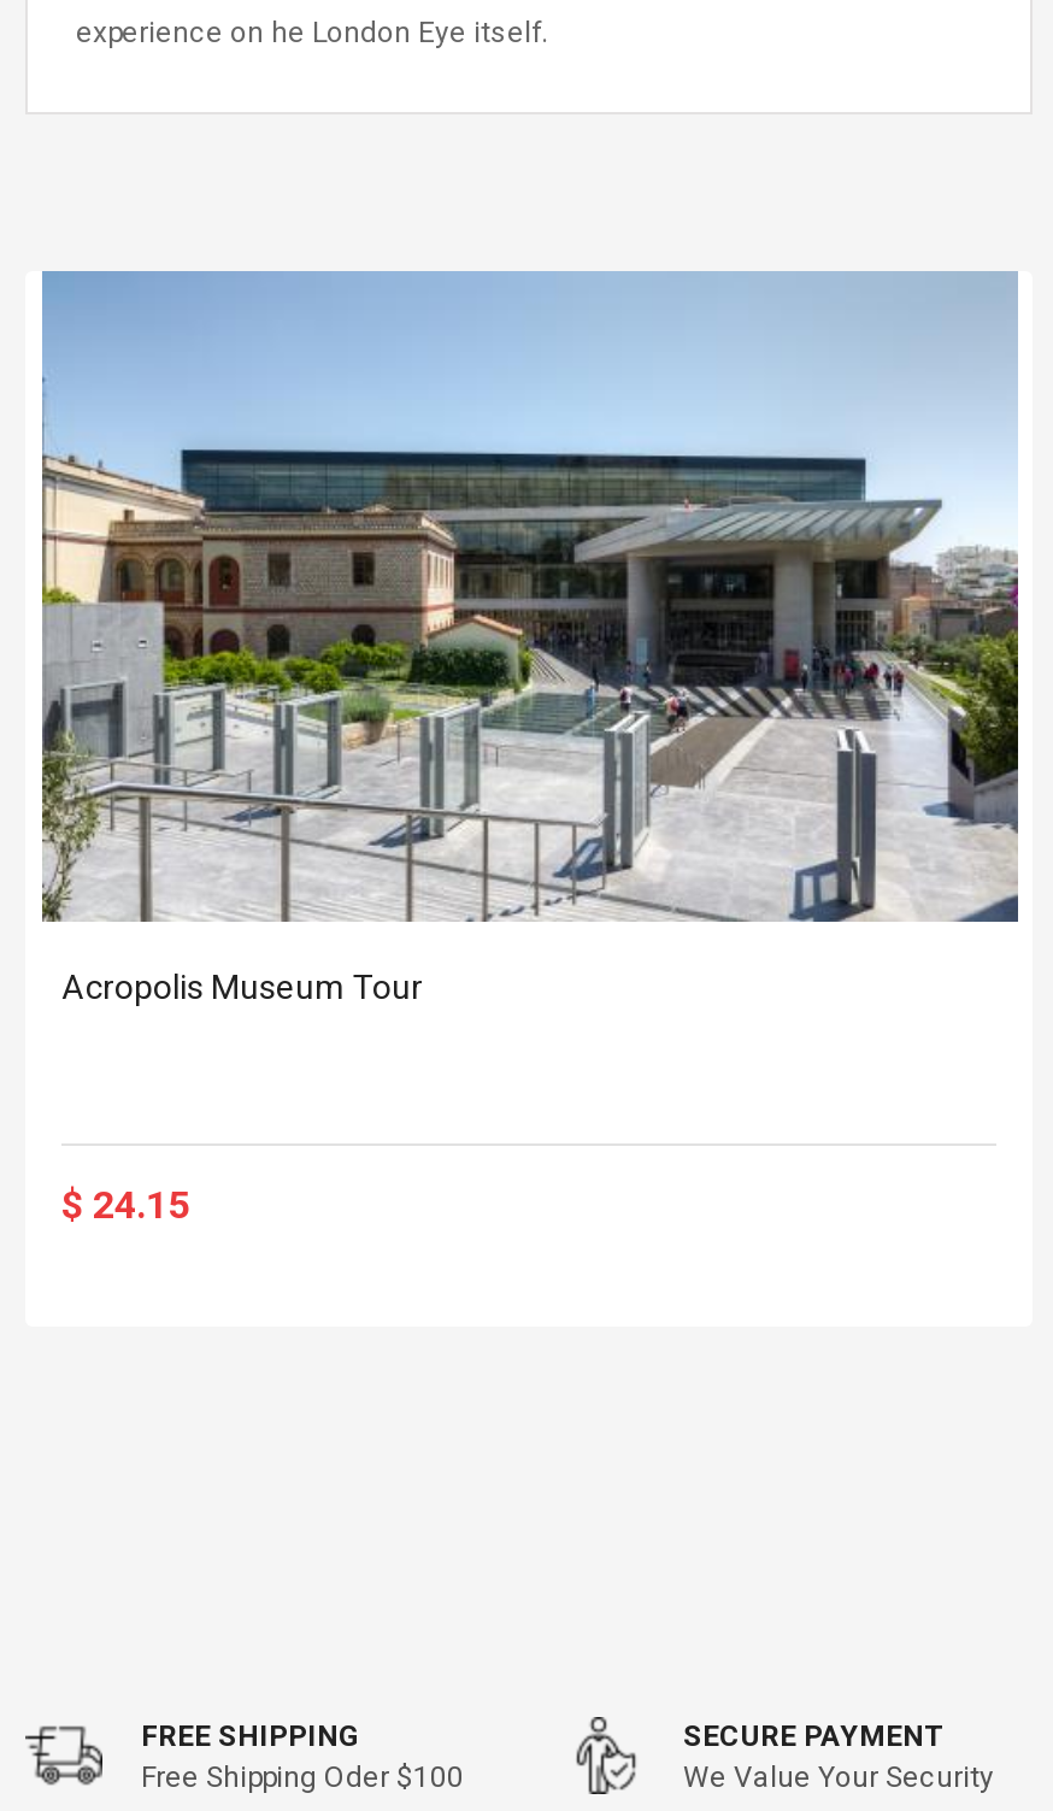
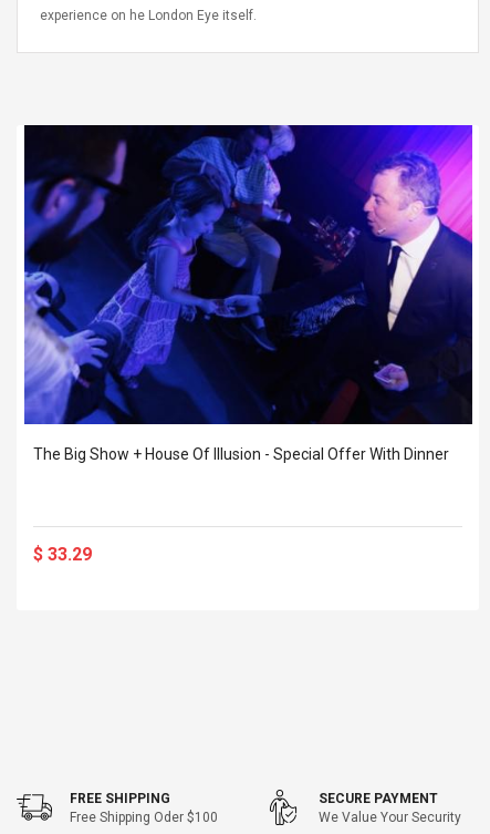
[40,271,1020,1005] [image] | Acropolis Museum Tour -> [23,124,473,463] [image] | The Big Show + House Of Illusion - Special Offer With Dinner
[61,1181,189,1227] $ 24.15 -> [33,543,92,565] $ 33.29

